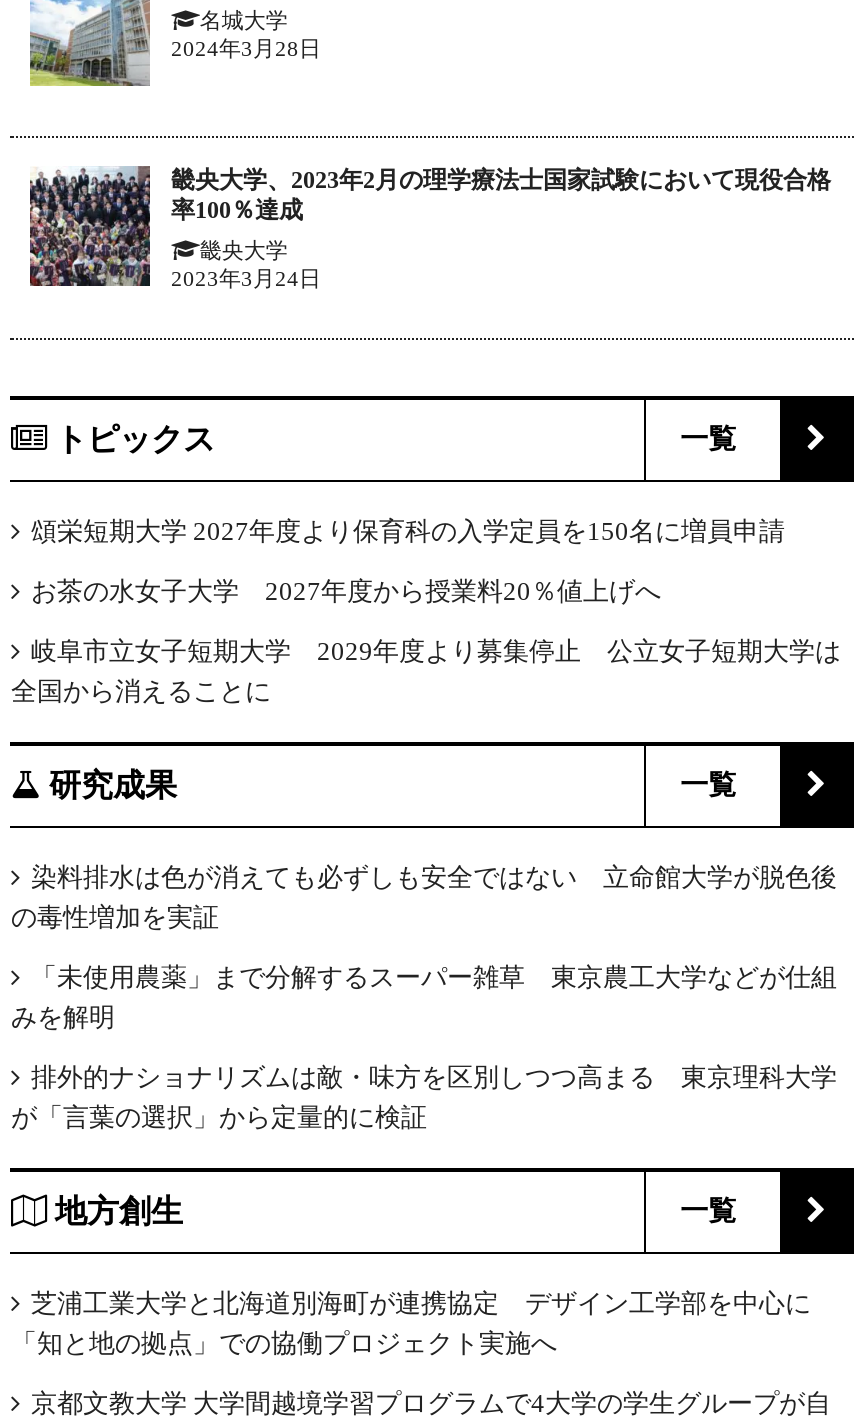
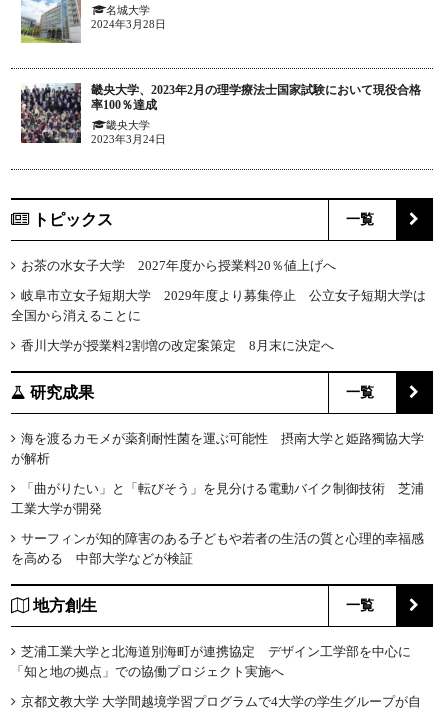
[31,515,785,545] 頌栄短期大学 2027年度より保育科の入学定員を150名に増員申請 -> none
moved [11,575,841,705] -> [11,258,426,323]: お茶の水女子大学 2027年度から授業料20％値上げへ | 岐阜市立女子短期大学 2029年度より募集停止 公立女子短期大学は | 全国から消えることに
none -> [21,338,334,353] 香川大学が授業料2割増の改定案策定 8月末に決定へ
[11,861,837,931] 染料排水は色が消えても必ずしも安全ではない 立命館大学が脱色後 | の毒性増加を実証 -> [11,431,424,466] 海を渡るカモメが薬剤耐性菌を運ぶ可能性 摂南大学と姫路獨協大学 | が解析
[11,961,837,1031] 「未使用農薬」まで分解するスーパー雑草 東京農工大学などが仕組 | みを解明 -> [11,481,424,516] 「曲がりたい」と「転びそう」を見分ける電動バイク制御技術 芝浦 | 工業大学が開発
[11,1061,837,1131] 排外的ナショナリズムは敵・味方を区別しつつ高まる 東京理科大学 | が「言葉の選択」から定量的に検証 -> [11,531,424,566] サーフィンが知的障害のある子どもや若者の生活の質と心理的幸福感 | を高める 中部大学などが検証

